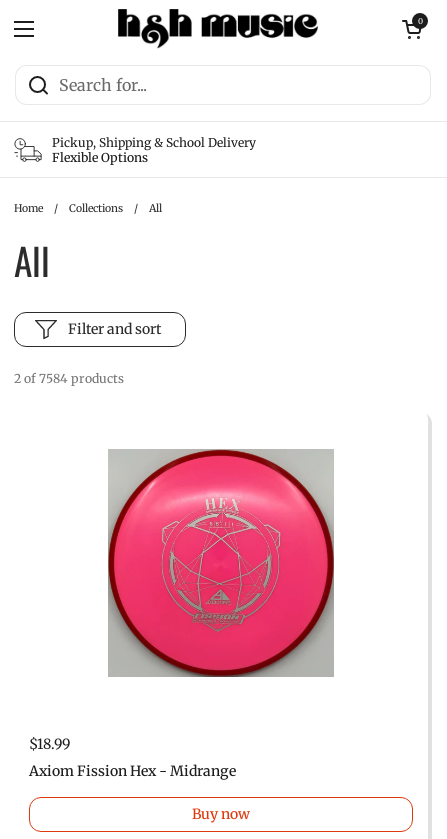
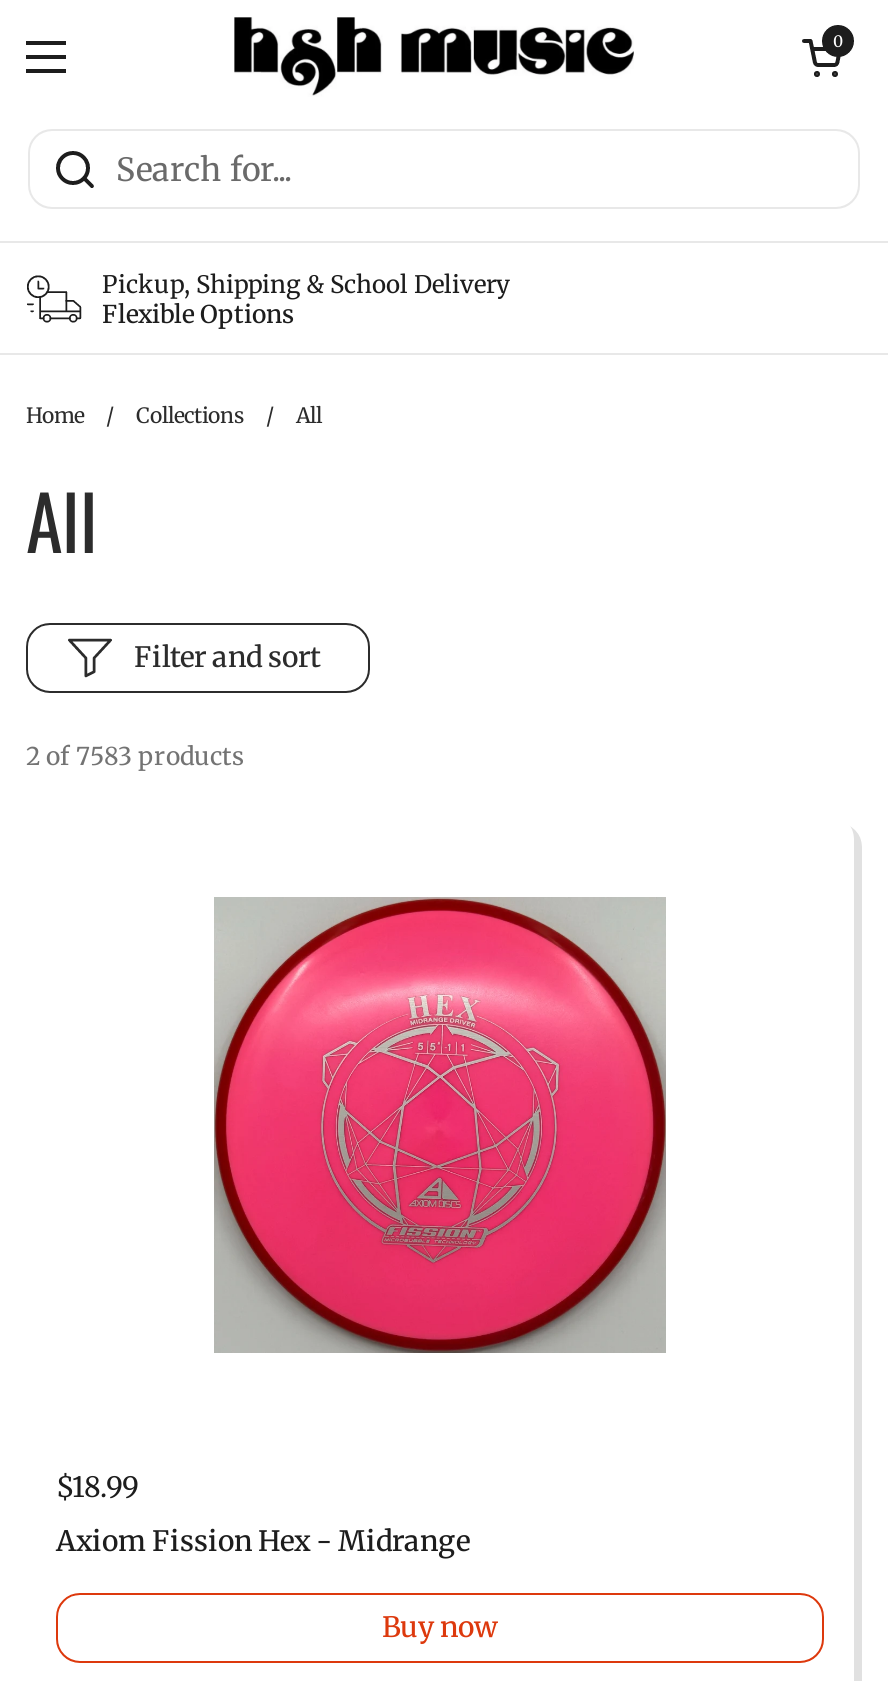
[14,371,124,386] 2 of 7584 products -> [26,741,244,771] 2 of 7583 products

